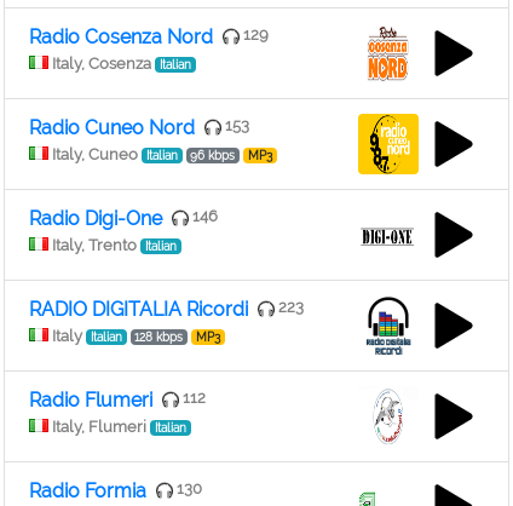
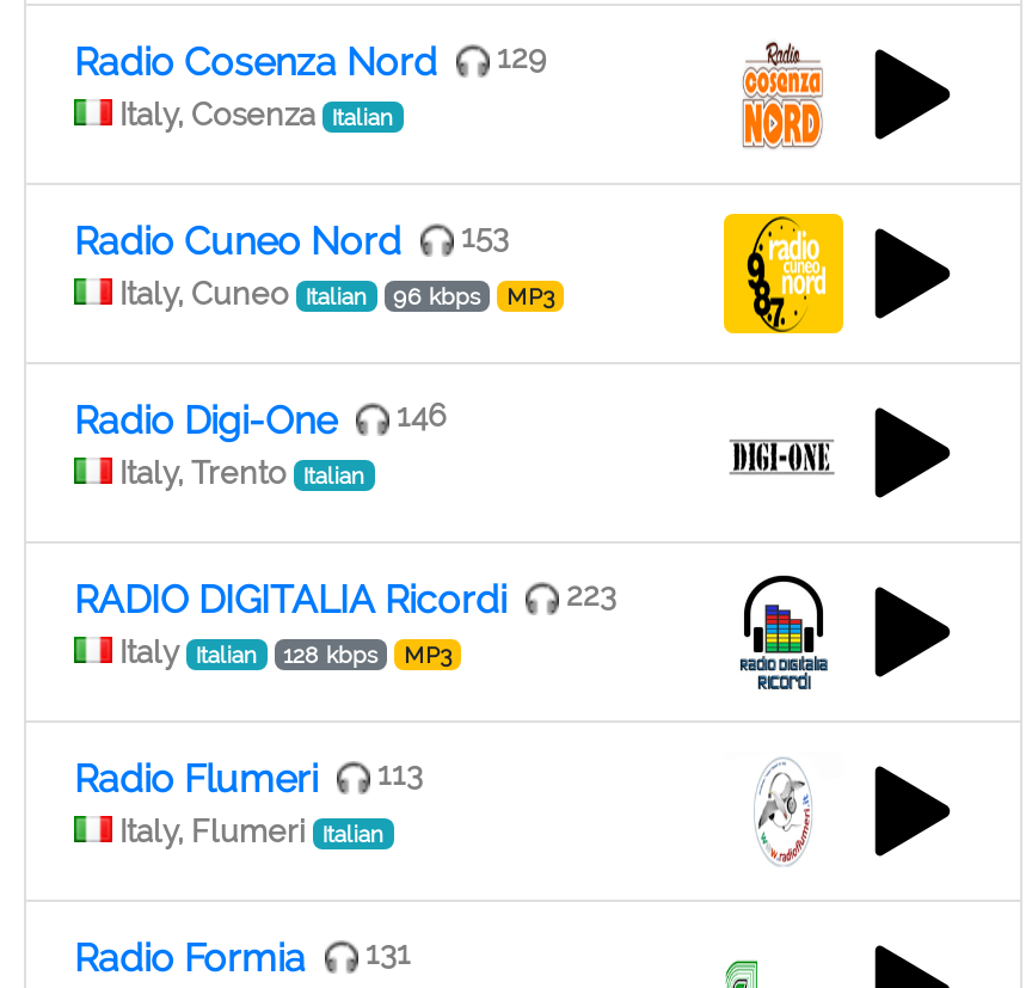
[29,389,206,412] Radio Flumeri 112 -> [74,756,423,802] Radio Flumeri 113
[29,479,202,502] Radio Formia 130 -> [74,935,411,981] Radio Formia 131

